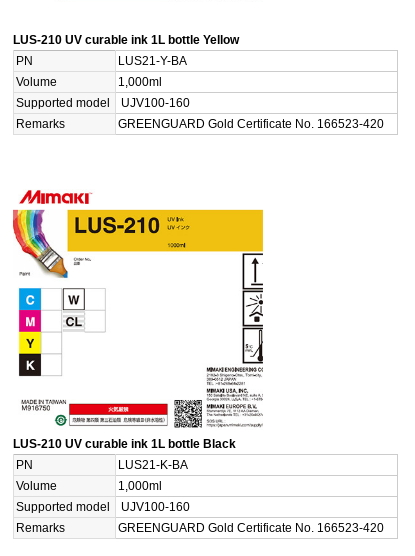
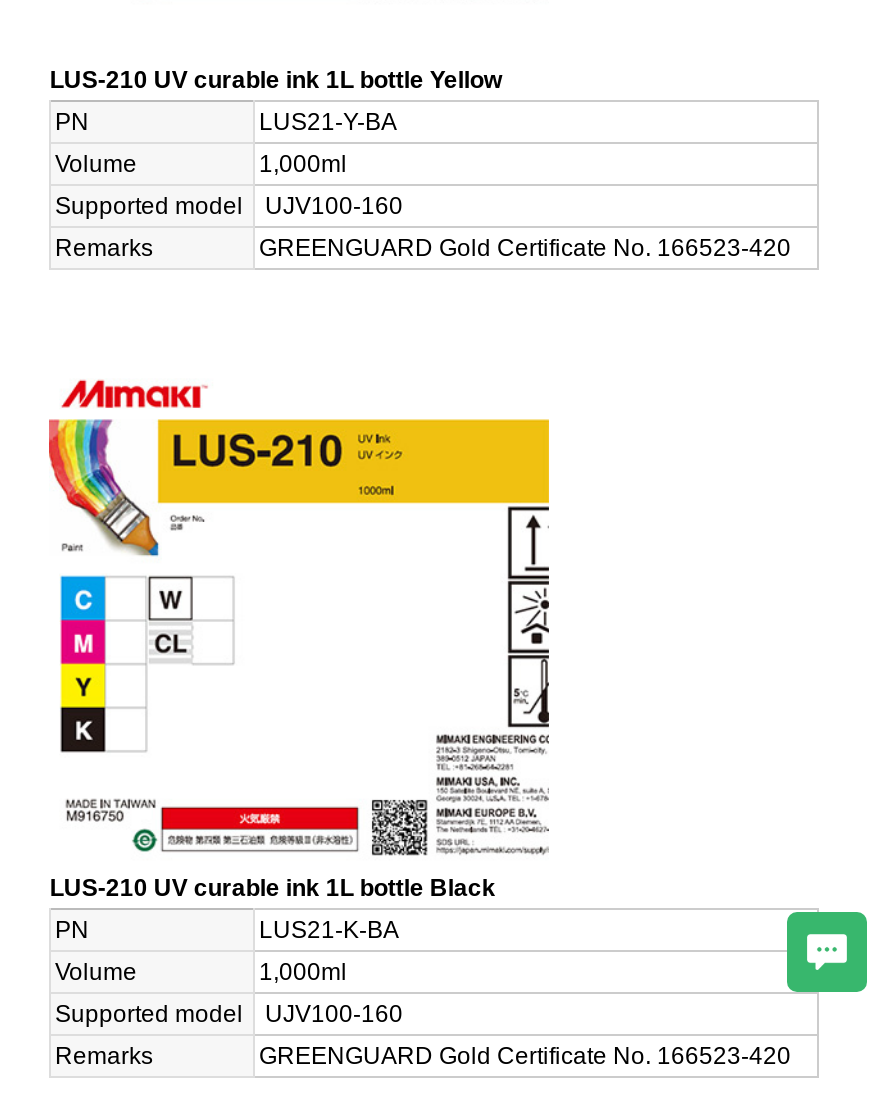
none -> [785,910,869,994] [image]

